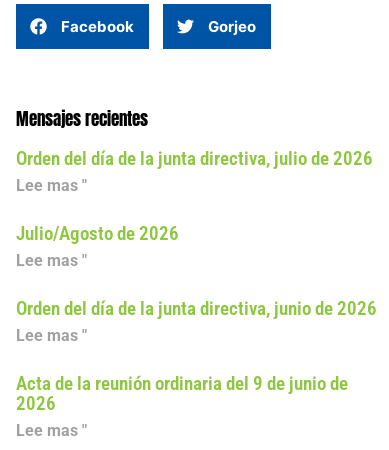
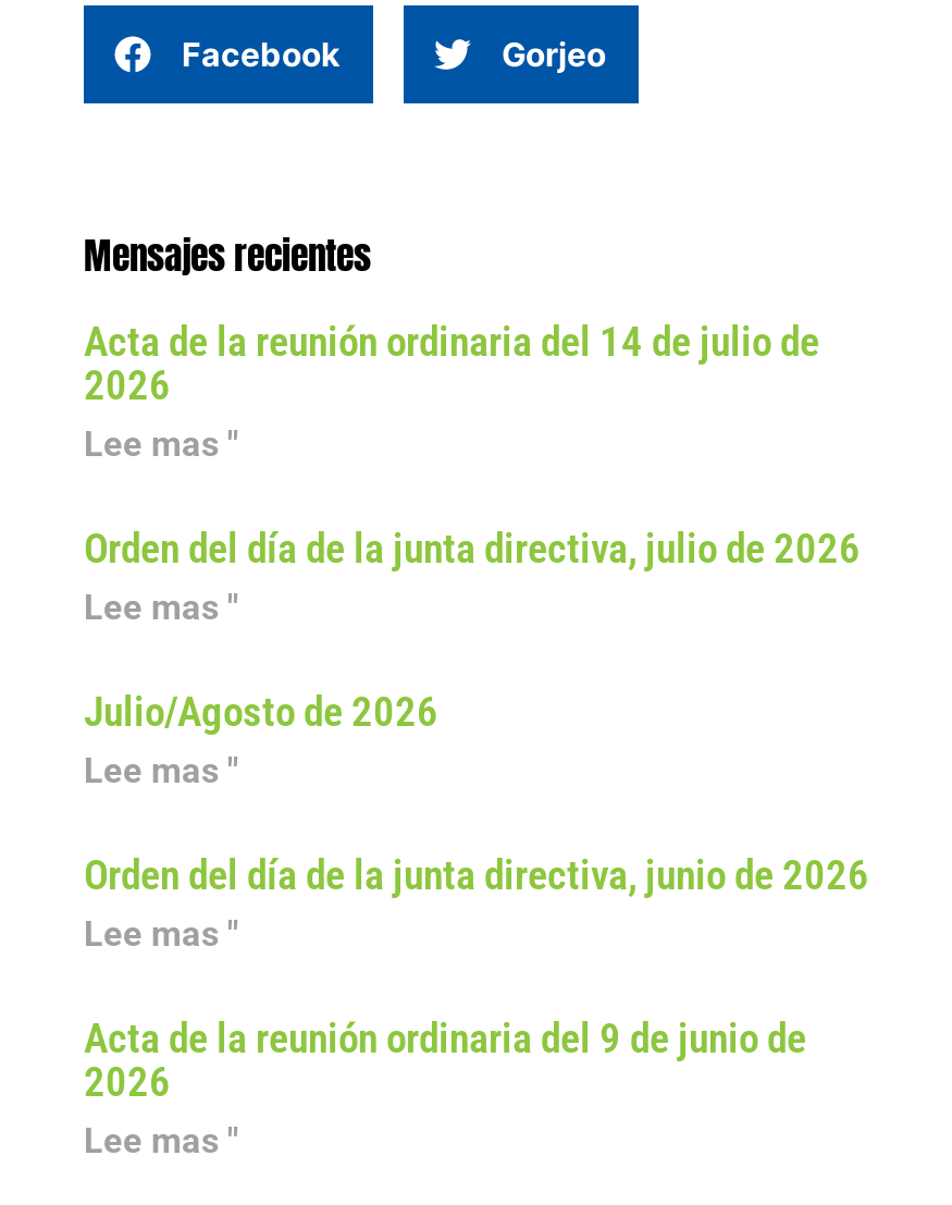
none -> [84,317,819,465] Acta de la reunión ordinaria del 14 de julio de | 2026 | Lee mas "

